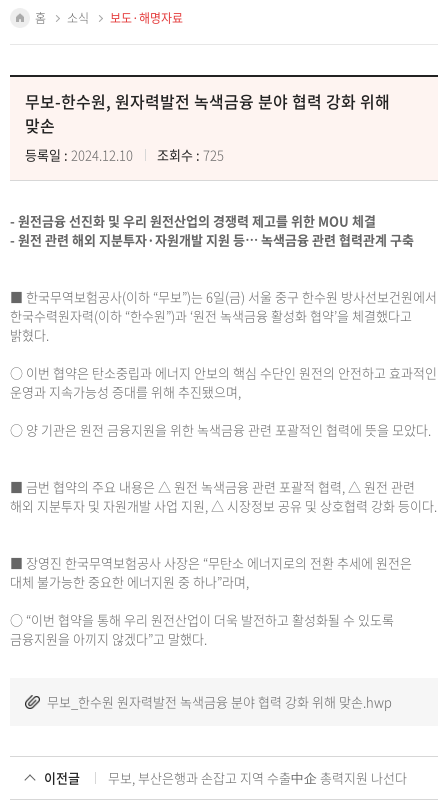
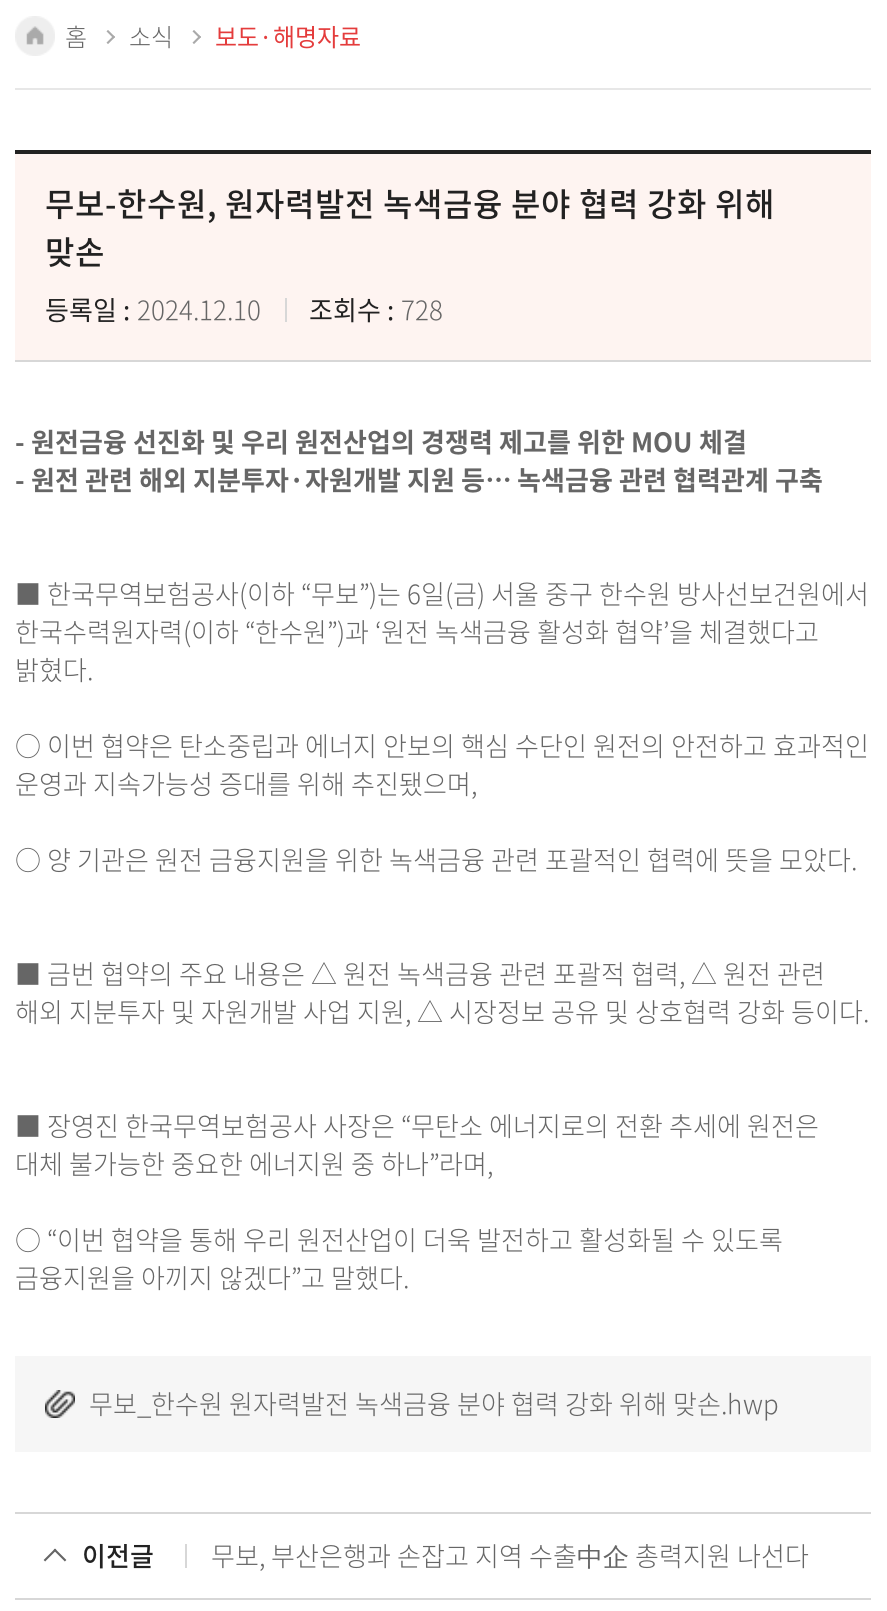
[25,145,224,164] 등록일 : 2024.12.10 조회수 : 725 -> [45,290,443,328] 등록일 : 2024.12.10 조회수 : 728

